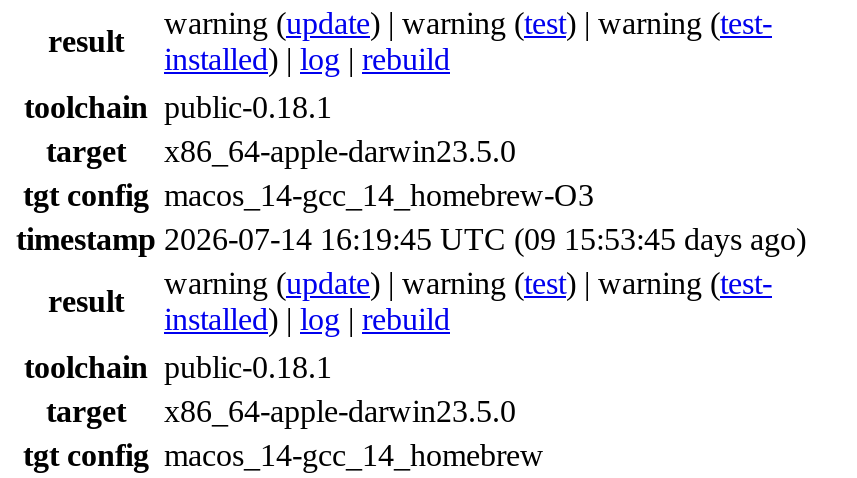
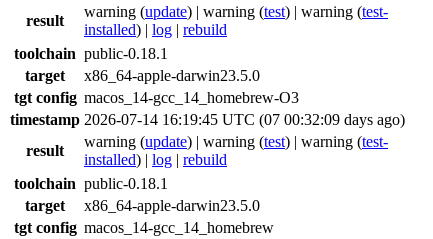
[16,221,806,255] timestamp 2026-07-14 16:19:45 UTC (09 15:53:45 days ago) -> [10,111,405,128] timestamp 2026-07-14 16:19:45 UTC (07 00:32:09 days ago)

